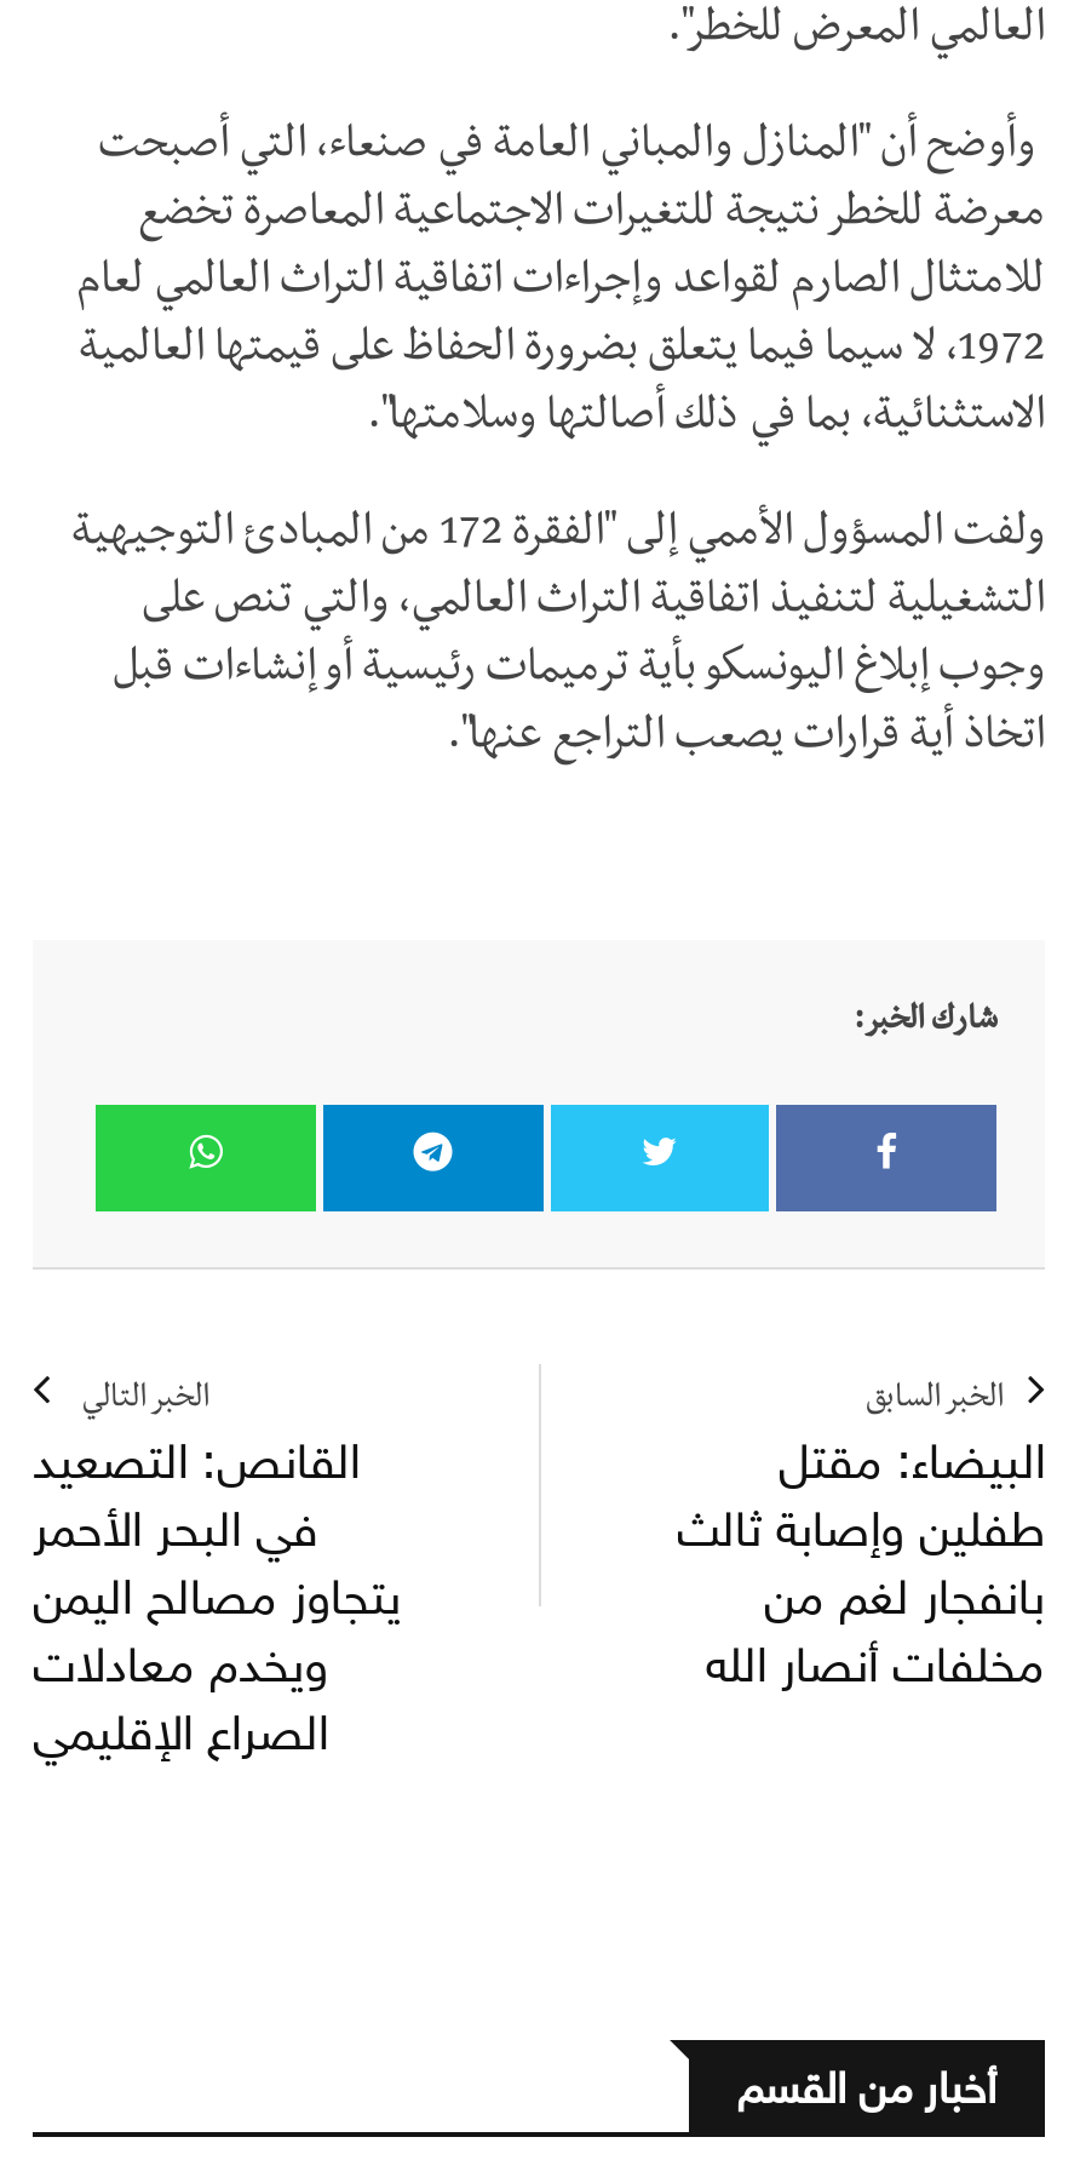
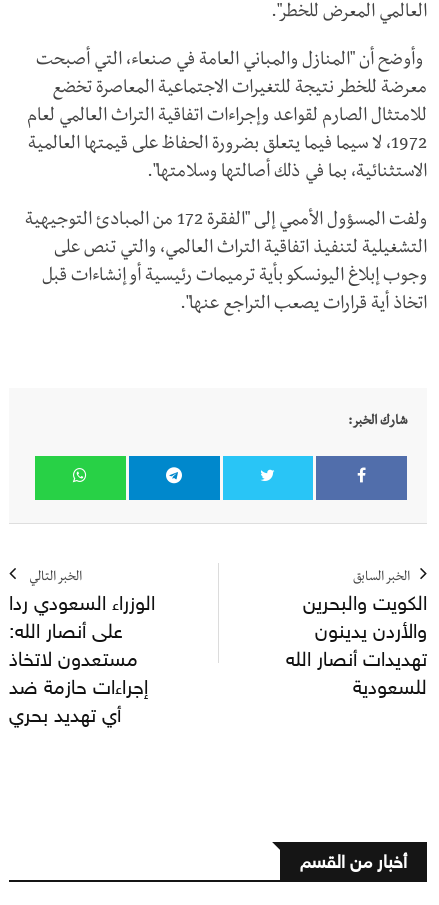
[33,1429,401,1766] القانص: التصعيد | في البحر الأحمر | يتجاوز مصالح اليمن | ويخدم معادلات | الصراع الإقليمي -> [9,590,155,729] الوزراء السعودي ردا | على أنصار الله: | مستعدون لاتخاذ | إجراءات حازمة ضد | أي تهديد بحري
[677,1429,1045,1698] البيضاء: مقتل | طفلين وإصابة ثالث | بانفجار لغم من | مخلفات أنصار الله -> [286,590,427,701] الكويت والبحرين | والأردن يدينون | تهديدات أنصار الله | للسعودية

